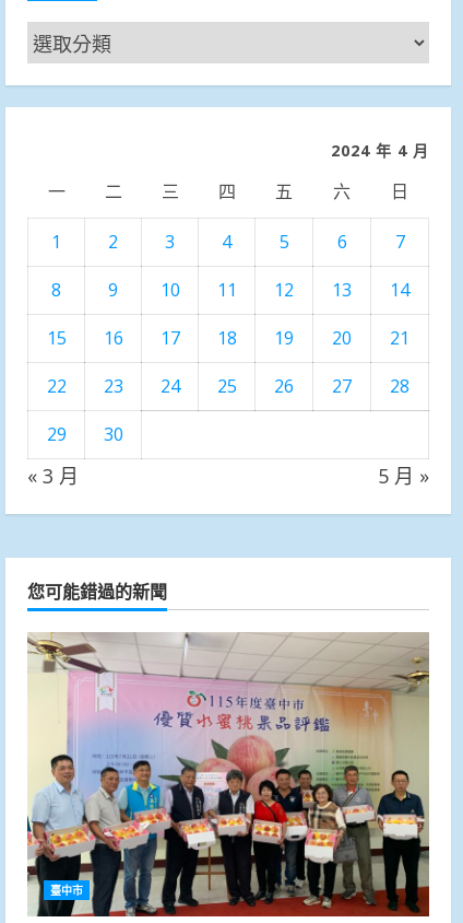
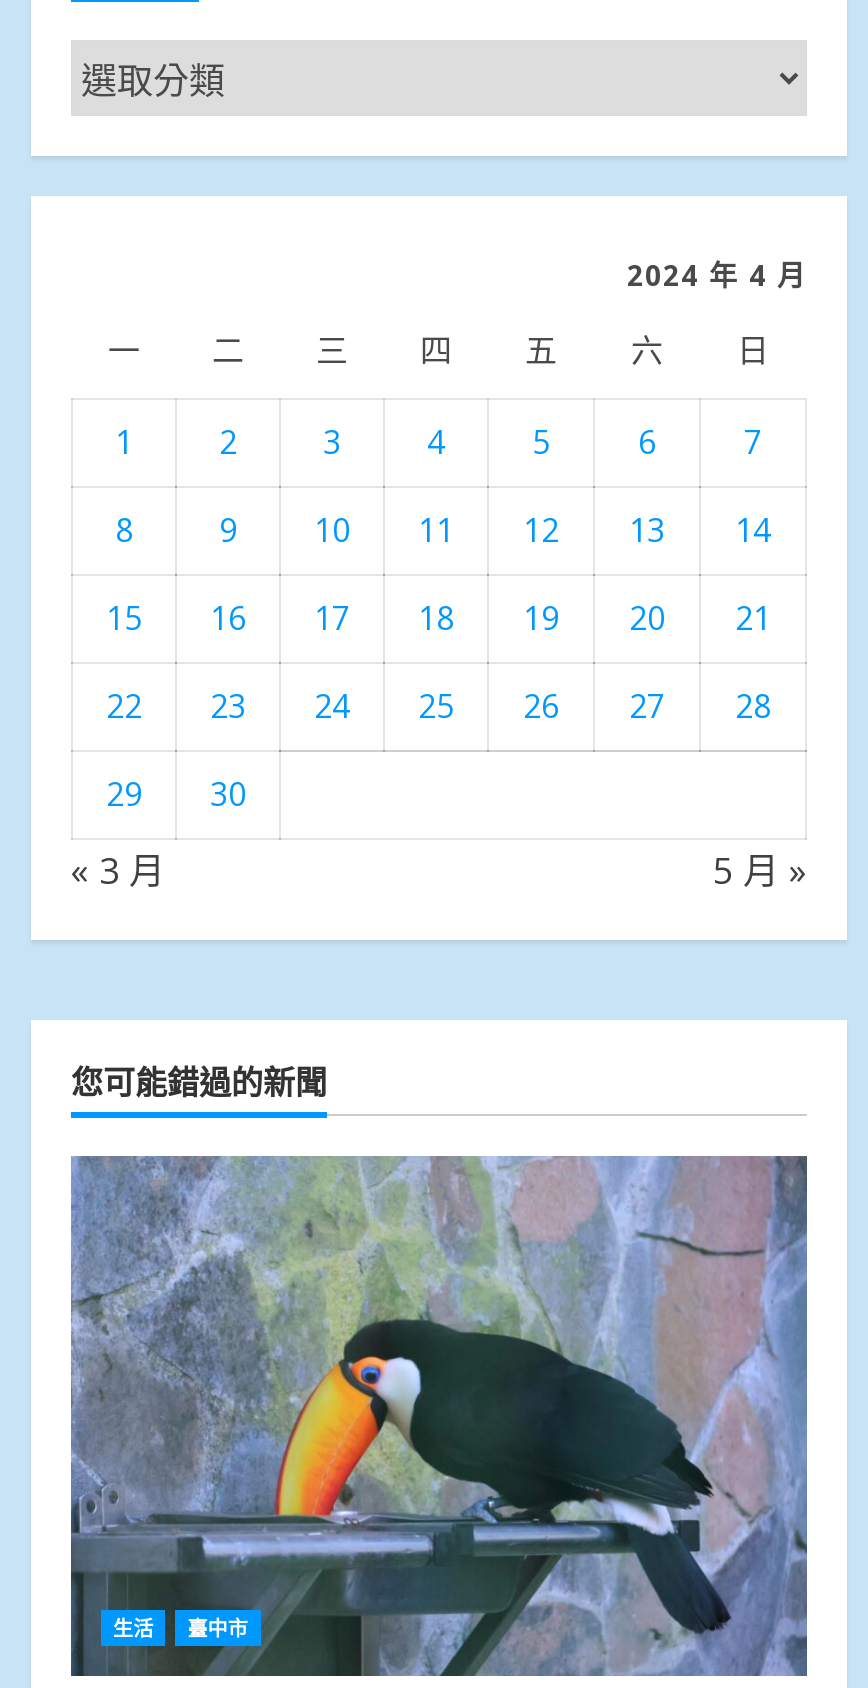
[26,632,430,918] [image] -> [69,1156,809,1678] [image]
none -> [113,1615,153,1643] 生活

